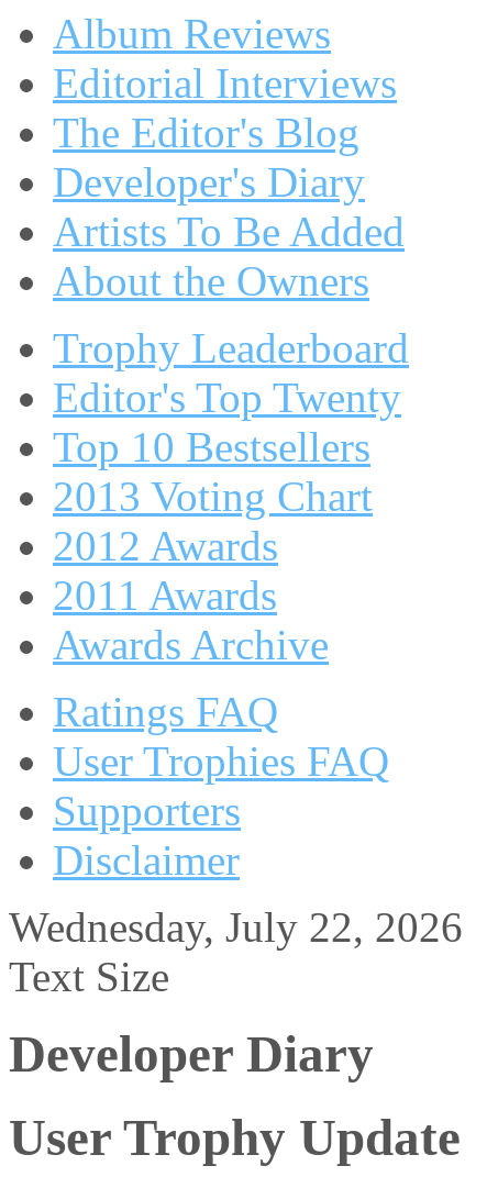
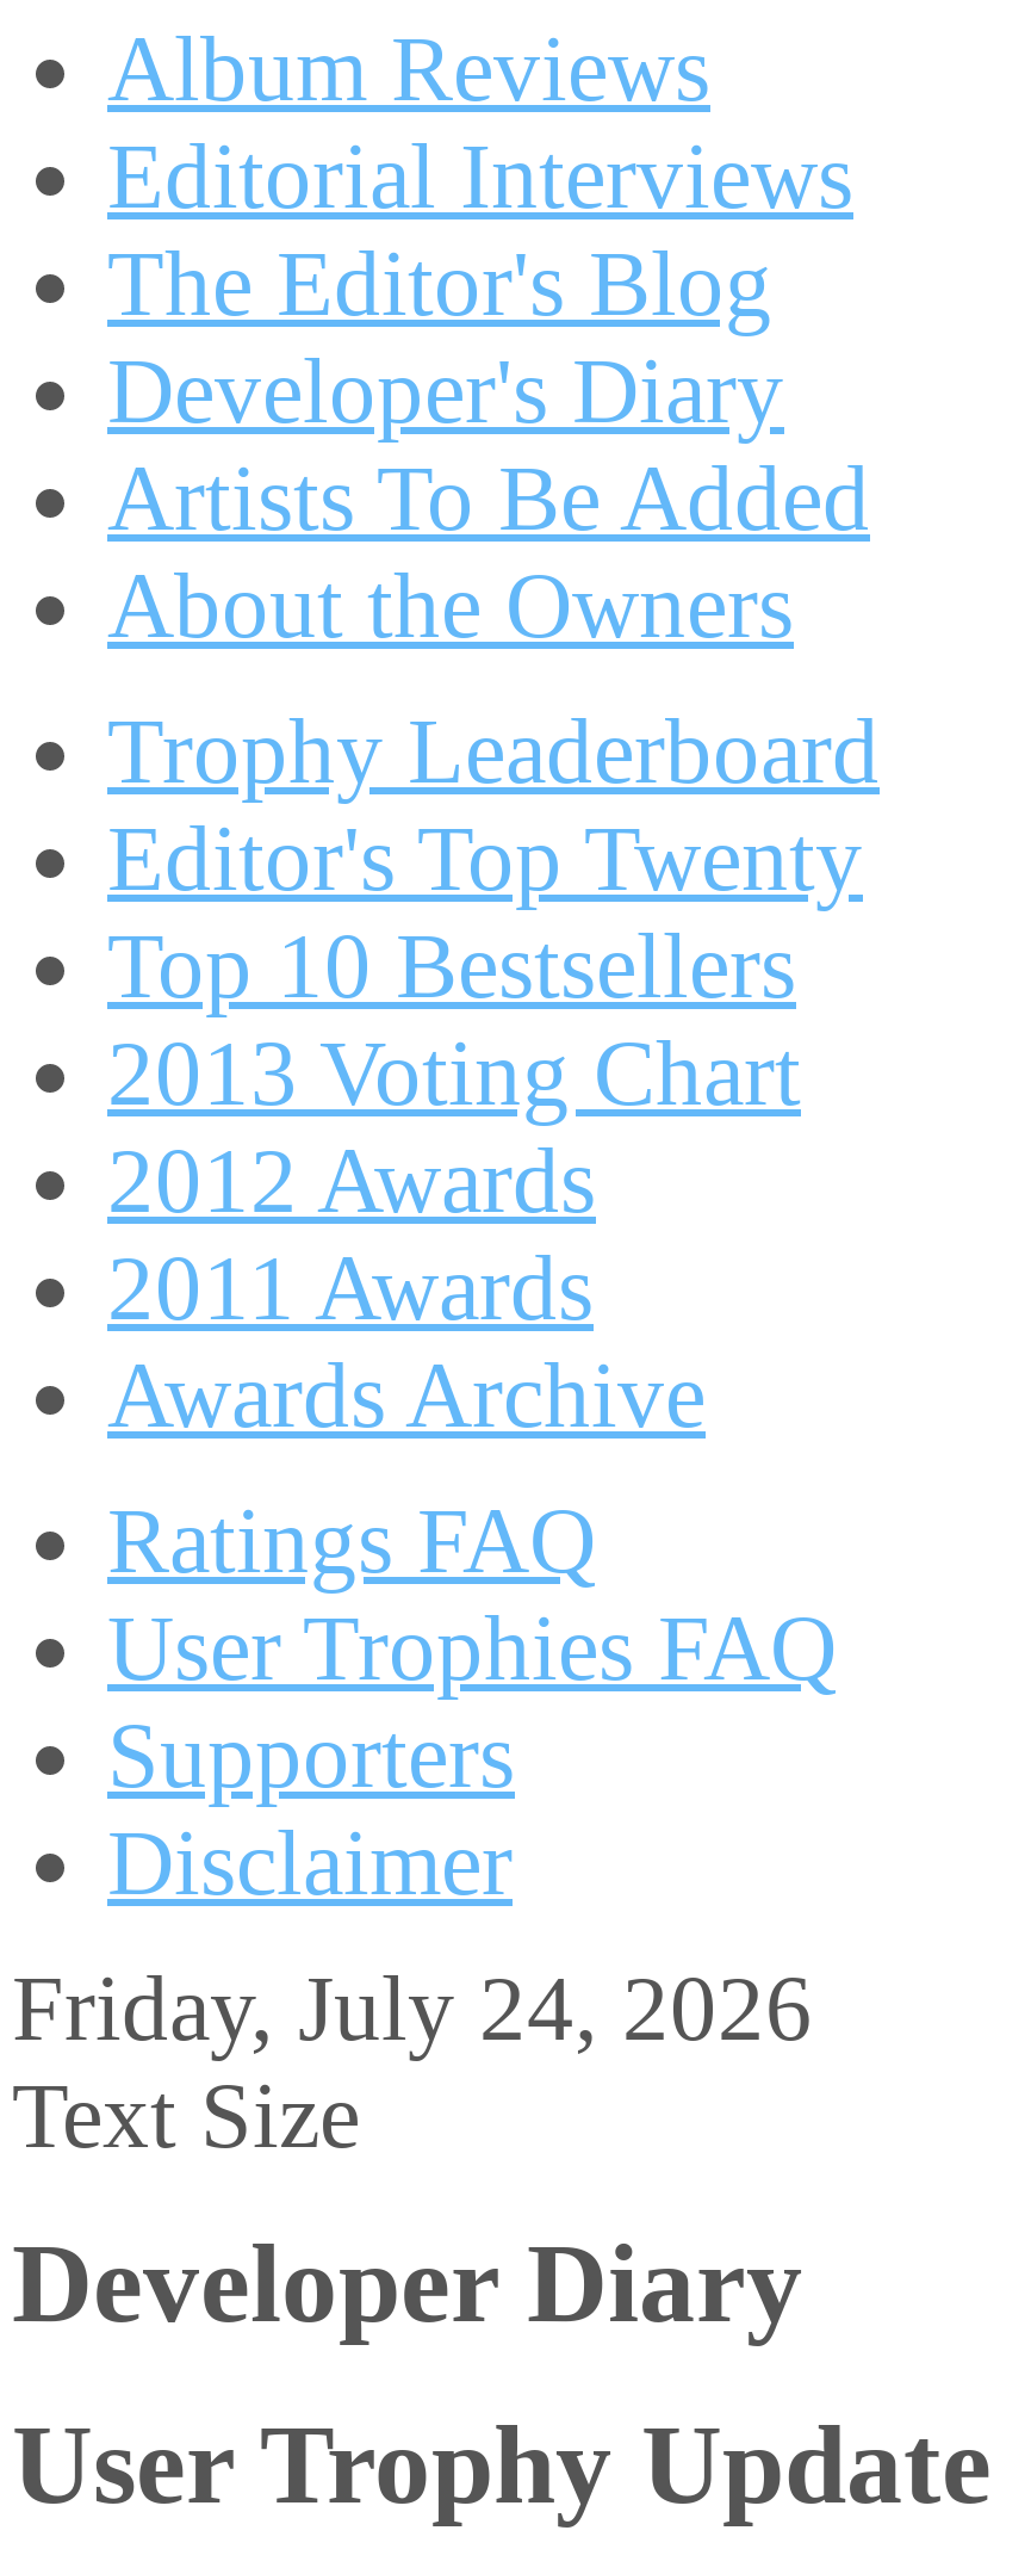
[9,903,463,951] Wednesday, July 22, 2026 -> [12,1956,813,2059] Friday, July 24, 2026

